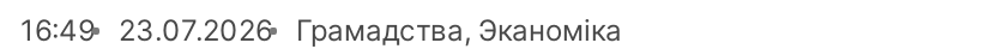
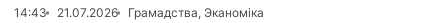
[20,12,272,48] 16:49 | 23.07.2026 -> [14,5,118,20] 14:43 | 21.07.2026

